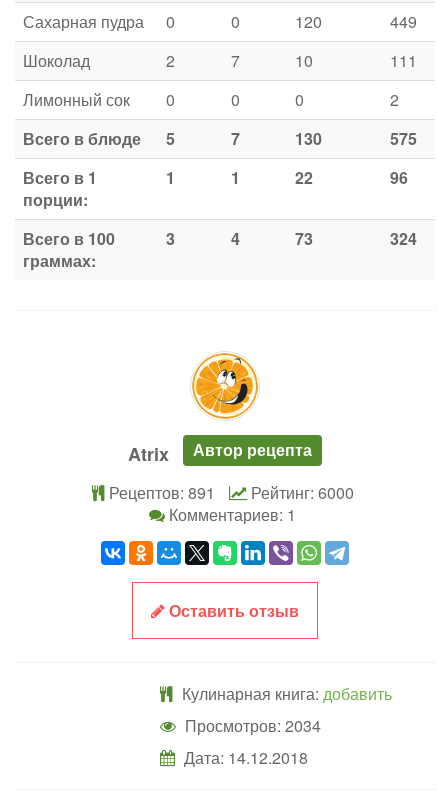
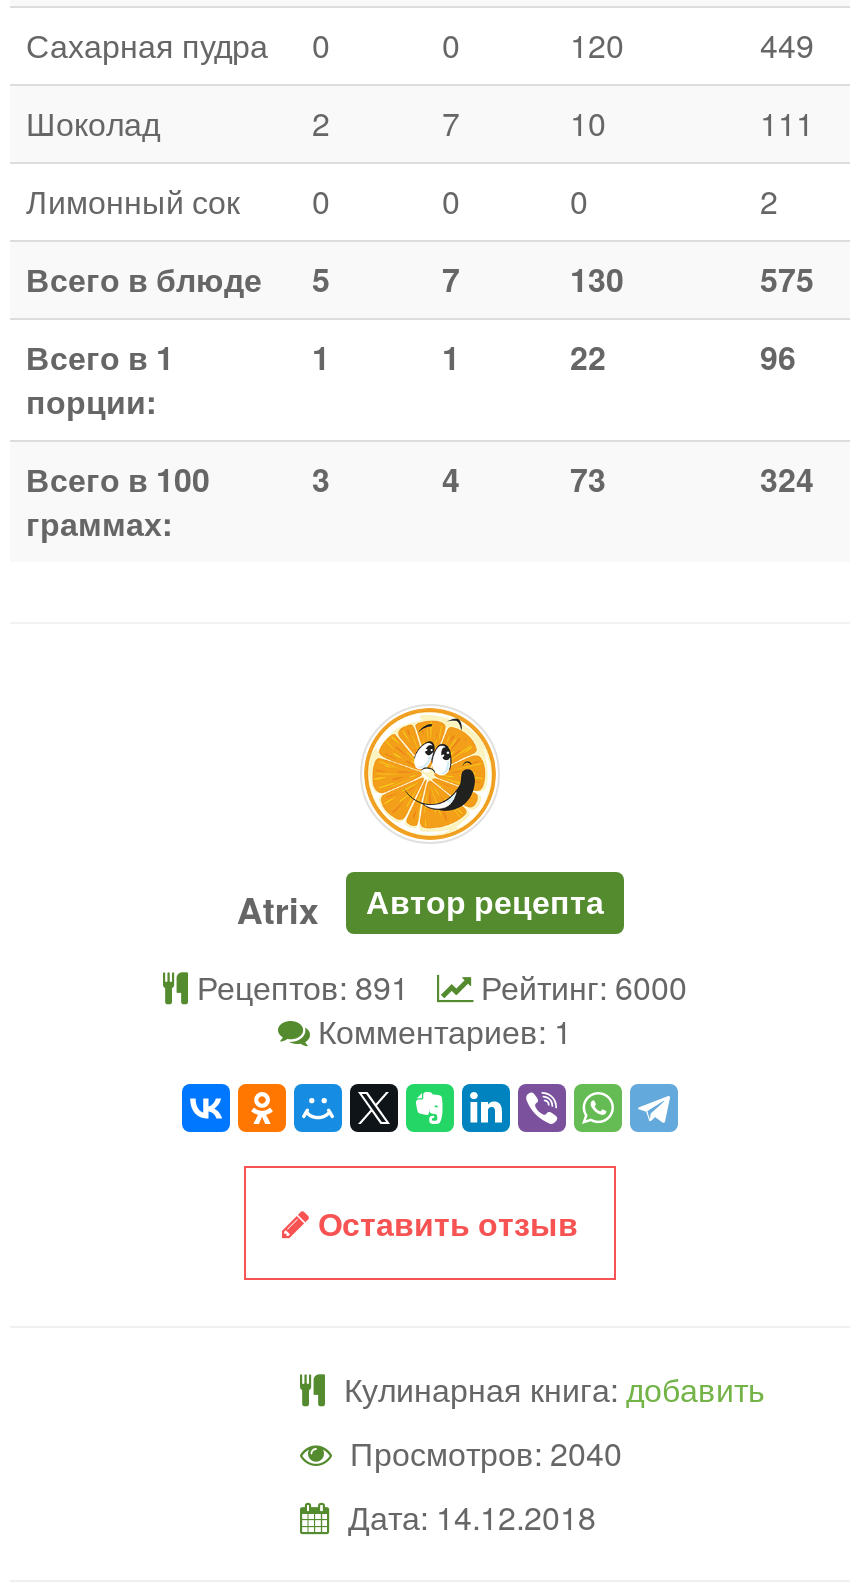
[181,713,321,736] Просмотров: 2034 -> [342,1429,622,1475] Просмотров: 2040

